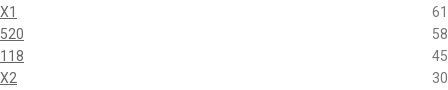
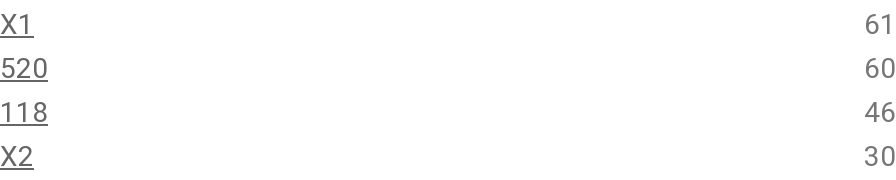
[432,26,448,42] 58 -> [864,52,896,84] 60
[432,48,448,64] 45 -> [864,96,896,128] 46

